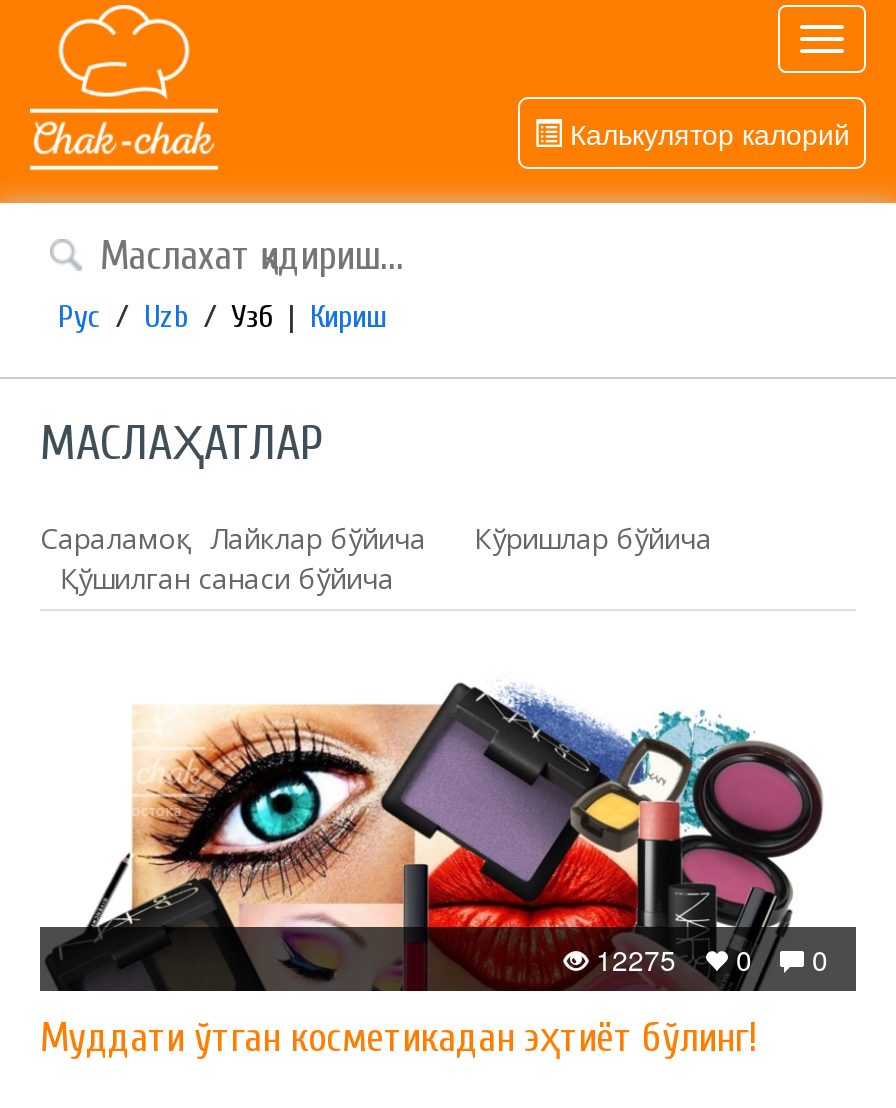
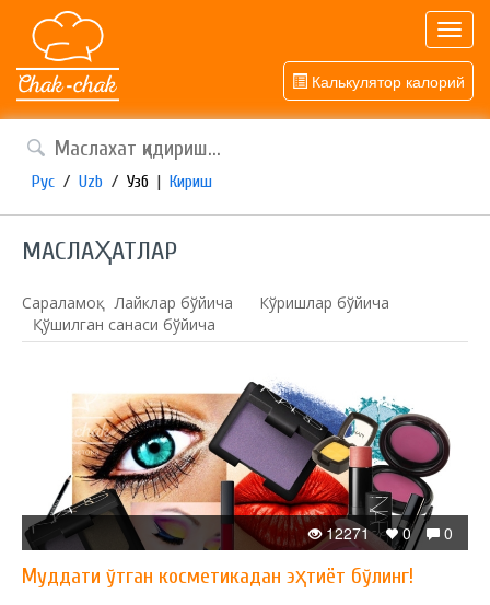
[596,939,828,979] 12275 0 0 -> [326,522,453,544] 12271 0 0

